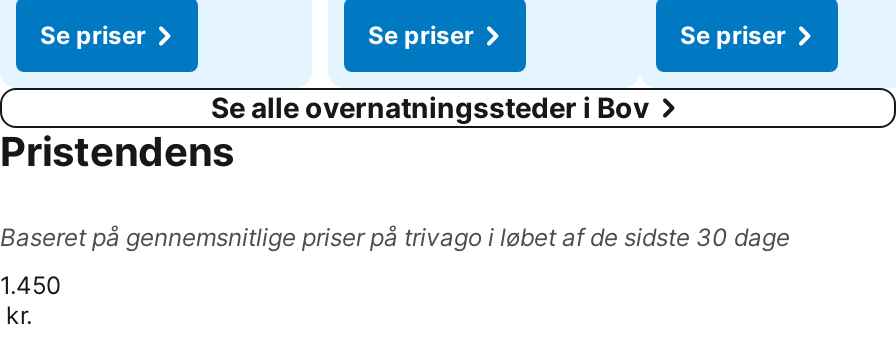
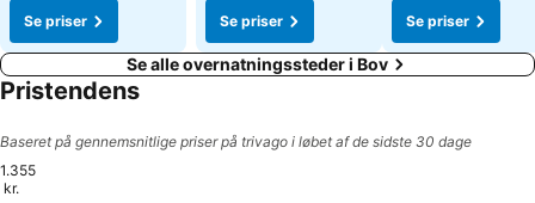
[0,270,62,300] 1.450 -> [0,161,36,179] 1.355

